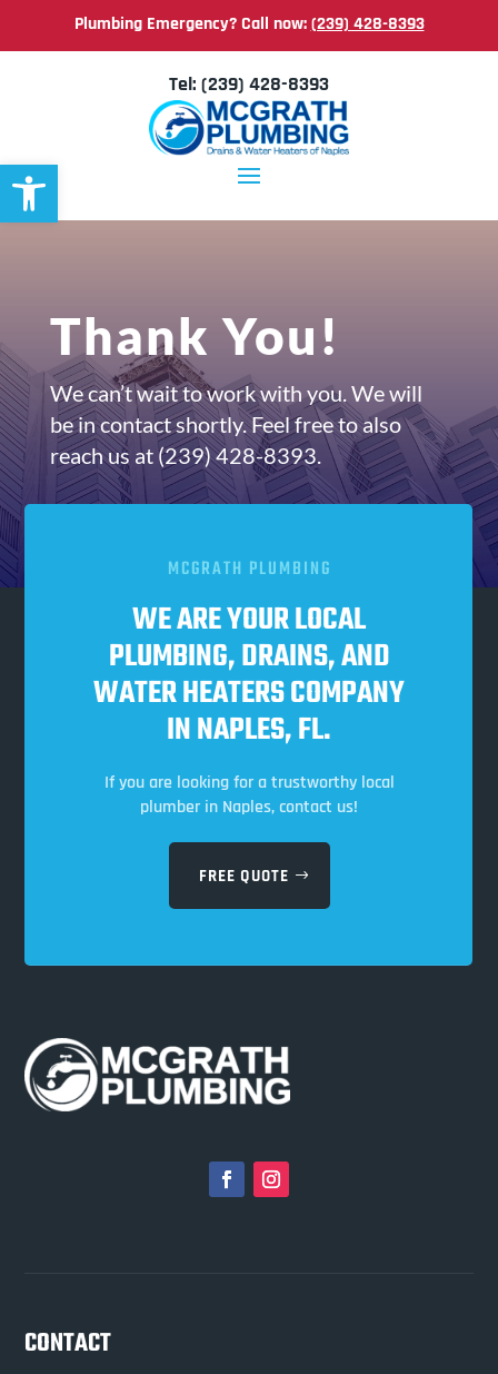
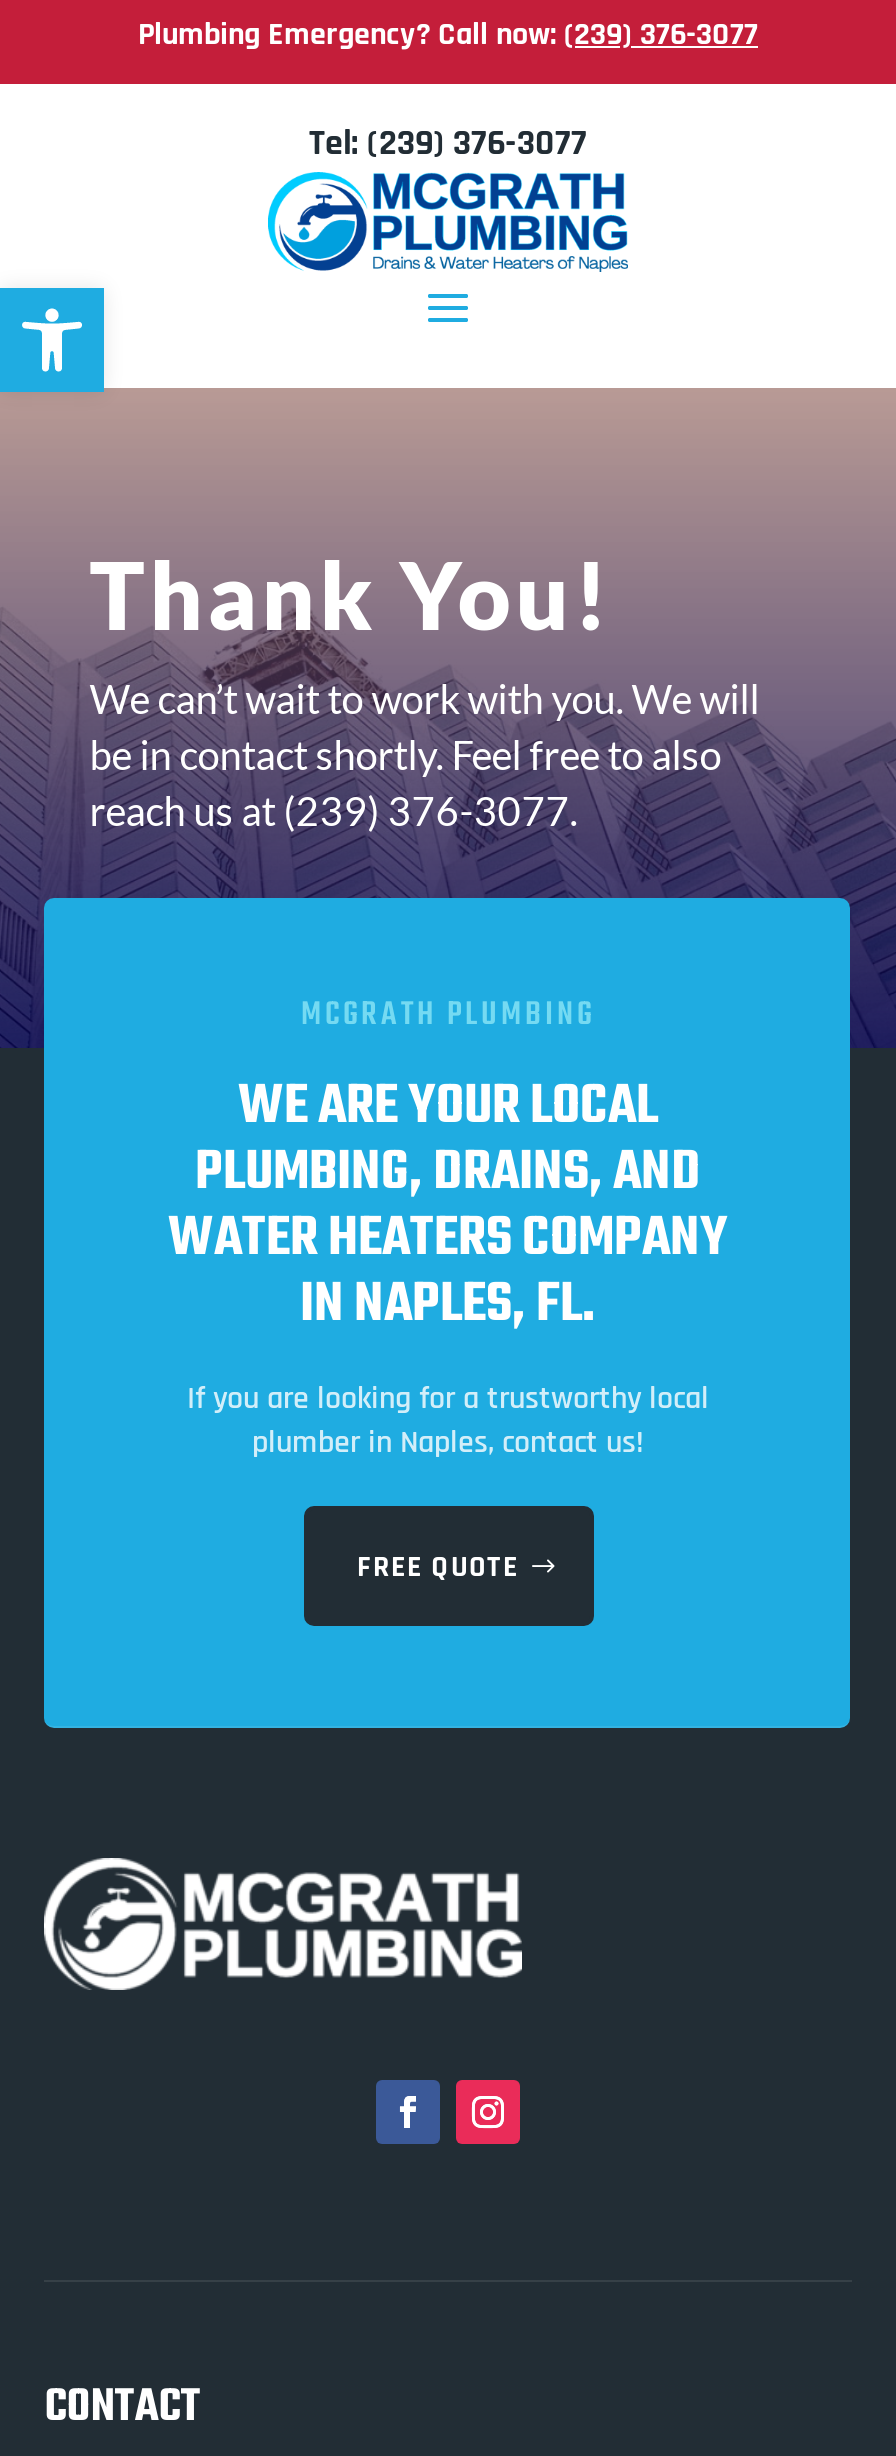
[74,12,424,36] Plumbing Emergency? Call now: (239) 428-8393 -> [138,14,758,56] Plumbing Emergency? Call now: (239) 376-3077
[169,71,329,97] Tel: (239) 428-8393 -> [309,120,587,166] Tel: (239) 376-3077
[50,442,321,468] reach us at (239) 428-8393. -> [90,786,578,834] reach us at (239) 376-3077.

